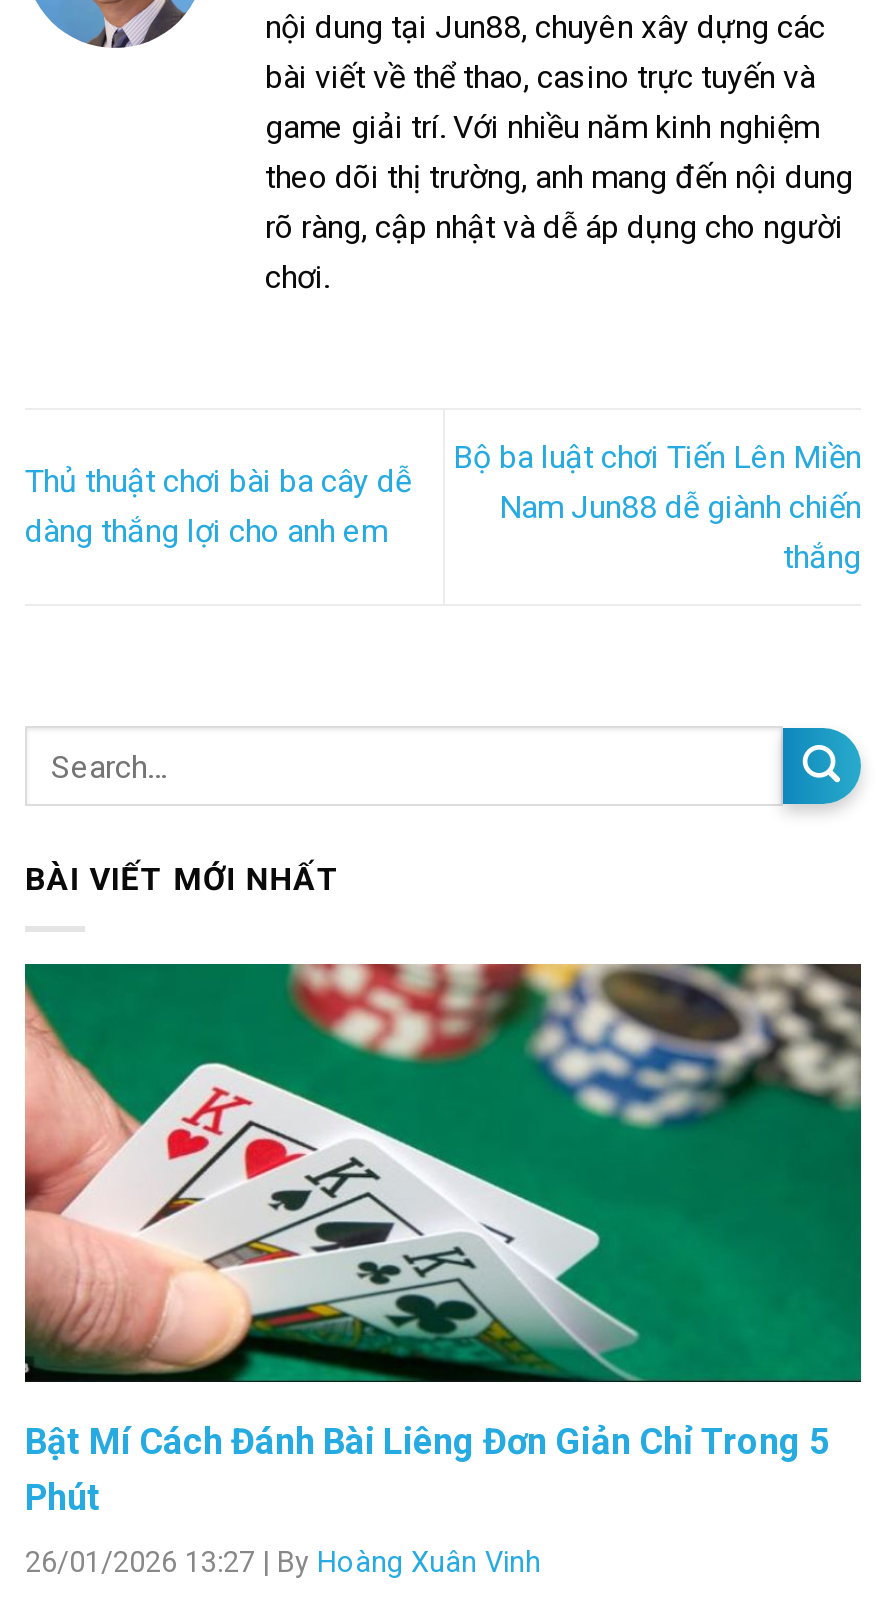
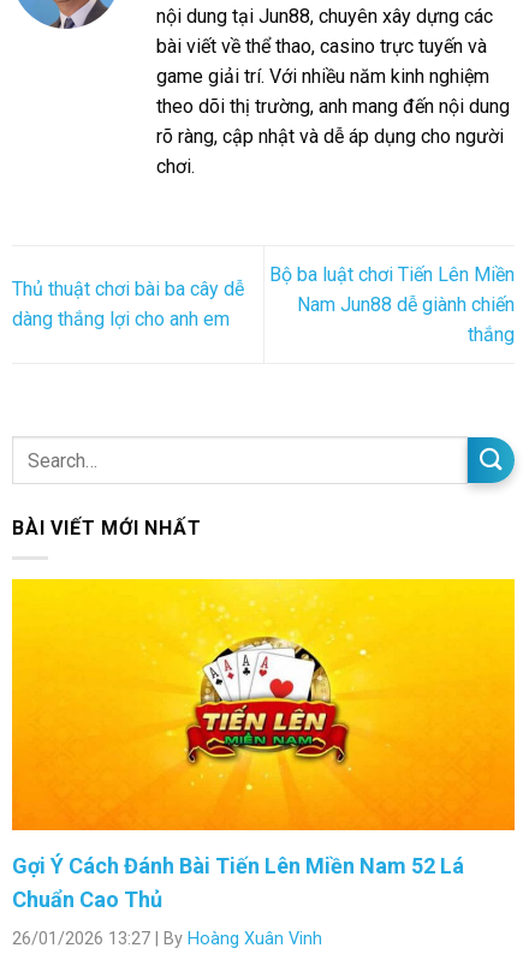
[23,962,863,1517] [image] | Bật Mí Cách Đánh Bài Liêng Đơn Giản Chỉ Trong 5 | Phút -> [11,578,516,911] [image] | Gợi Ý Cách Đánh Bài Tiến Lên Miền Nam 52 Lá | Chuẩn Cao Thủ

